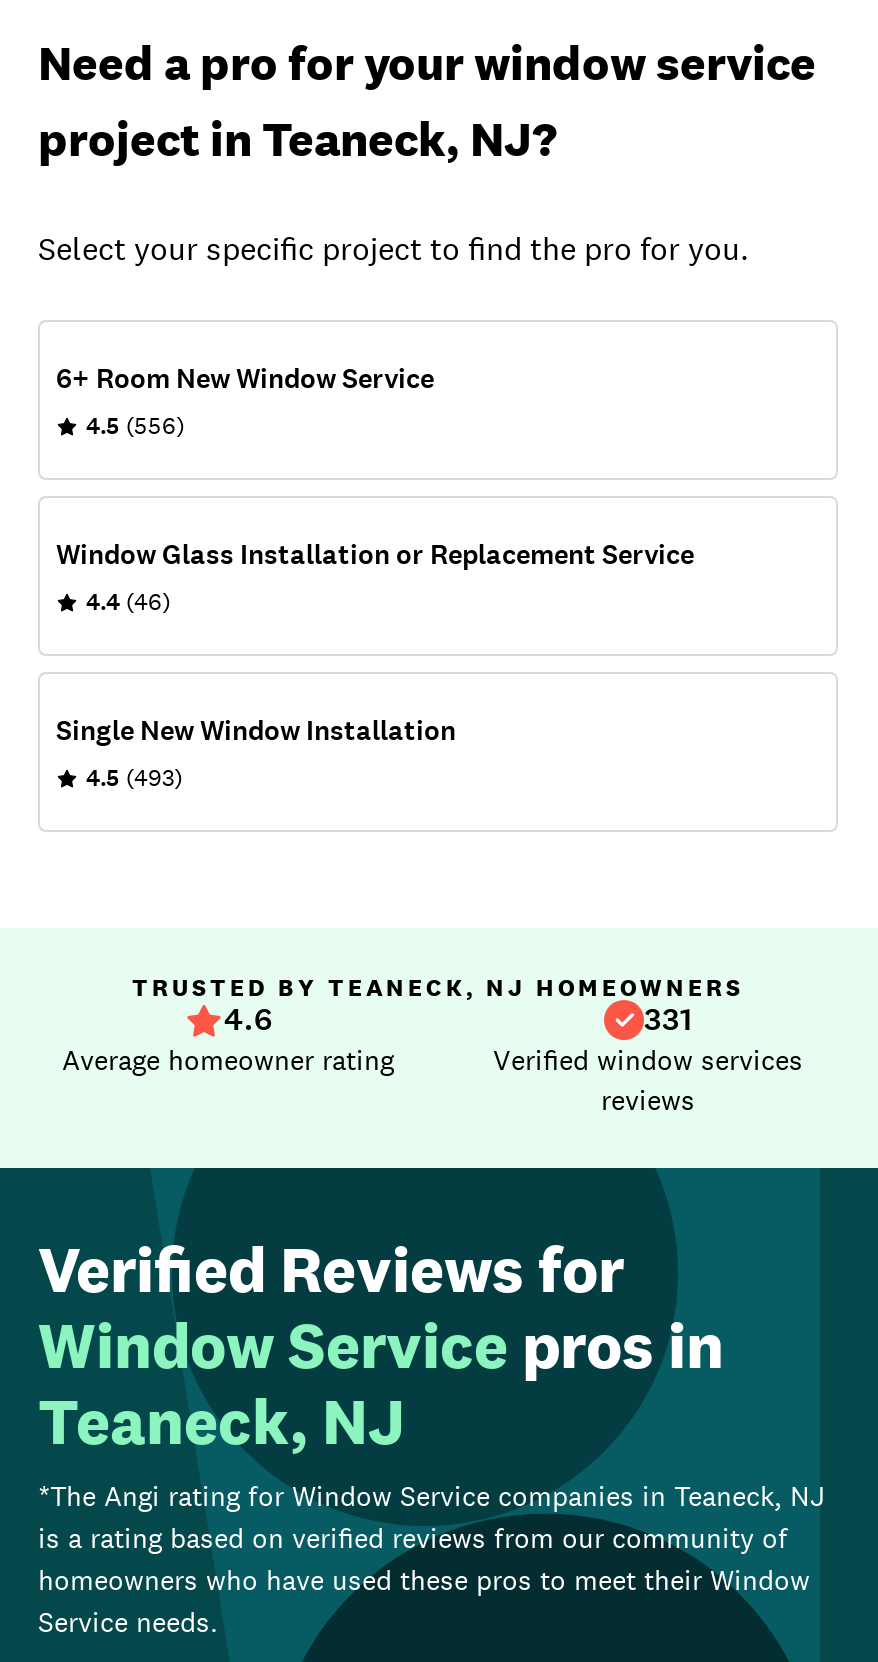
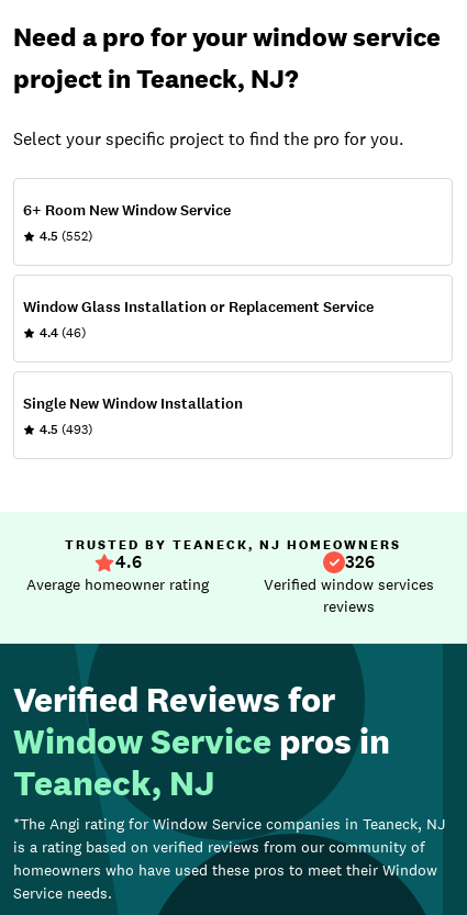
[86,409,184,441] 4.5 (556) -> [40,227,92,244] 4.5 (552)
[644,998,692,1040] 331 -> [344,550,374,573] 326

